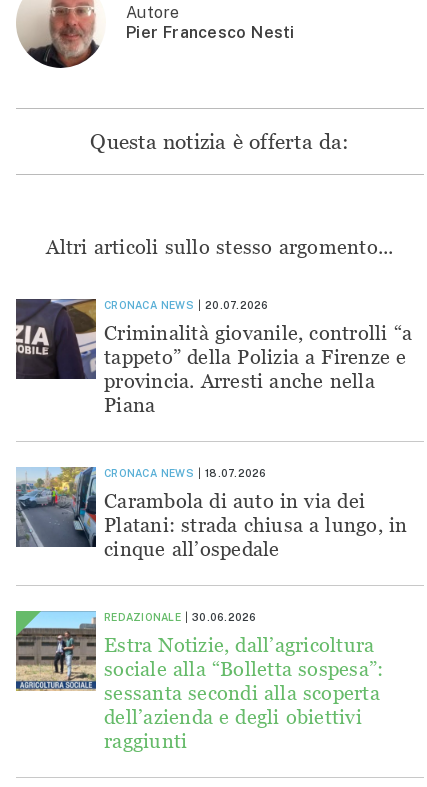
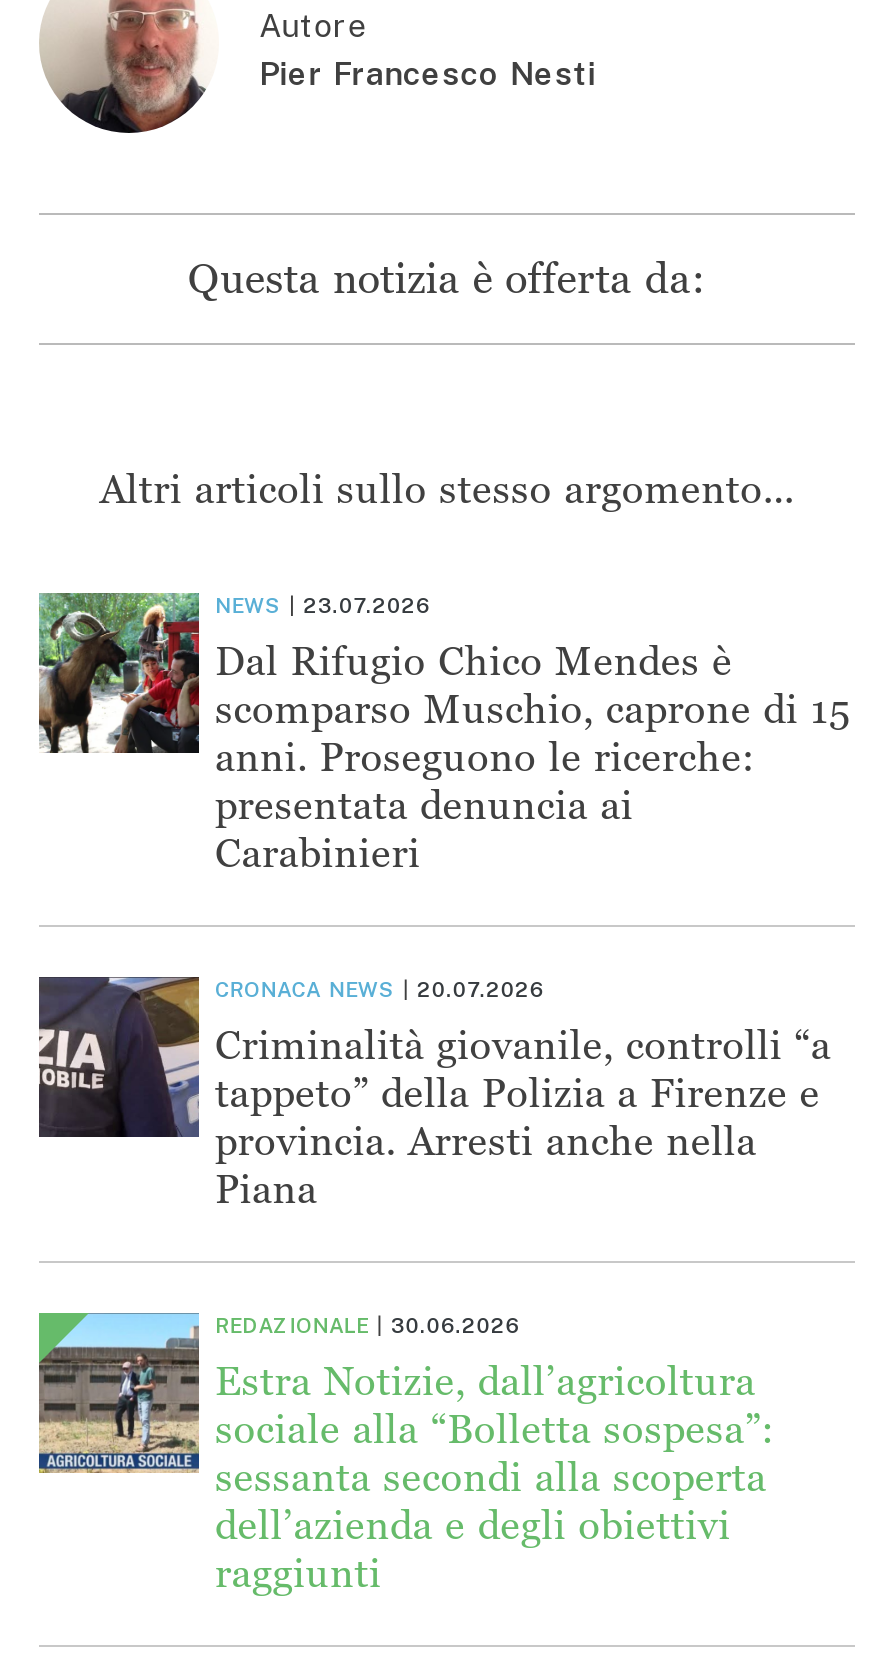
none -> [37,592,851,876] [image] | NEWS | 23.07.2026 | Dal Rifugio Chico Mendes è | scomparso Muschio, caprone di 15 | anni. Proseguono le ricerche: | presentata denuncia ai | Carabinieri
moved [14,297,412,416] -> [35,974,831,1212]: [image] | CRONACA NEWS | 20.07.2026 | Criminalità giovanile, controlli “a | tappeto” della Polizia a Firenze e | provincia. Arresti anche nella | Piana
[15,466,407,560] [image] | CRONACA NEWS | 18.07.2026 | Carambola di auto in via dei | Platani: strada chiusa a lungo, in | cinque all’ospedale -> none

